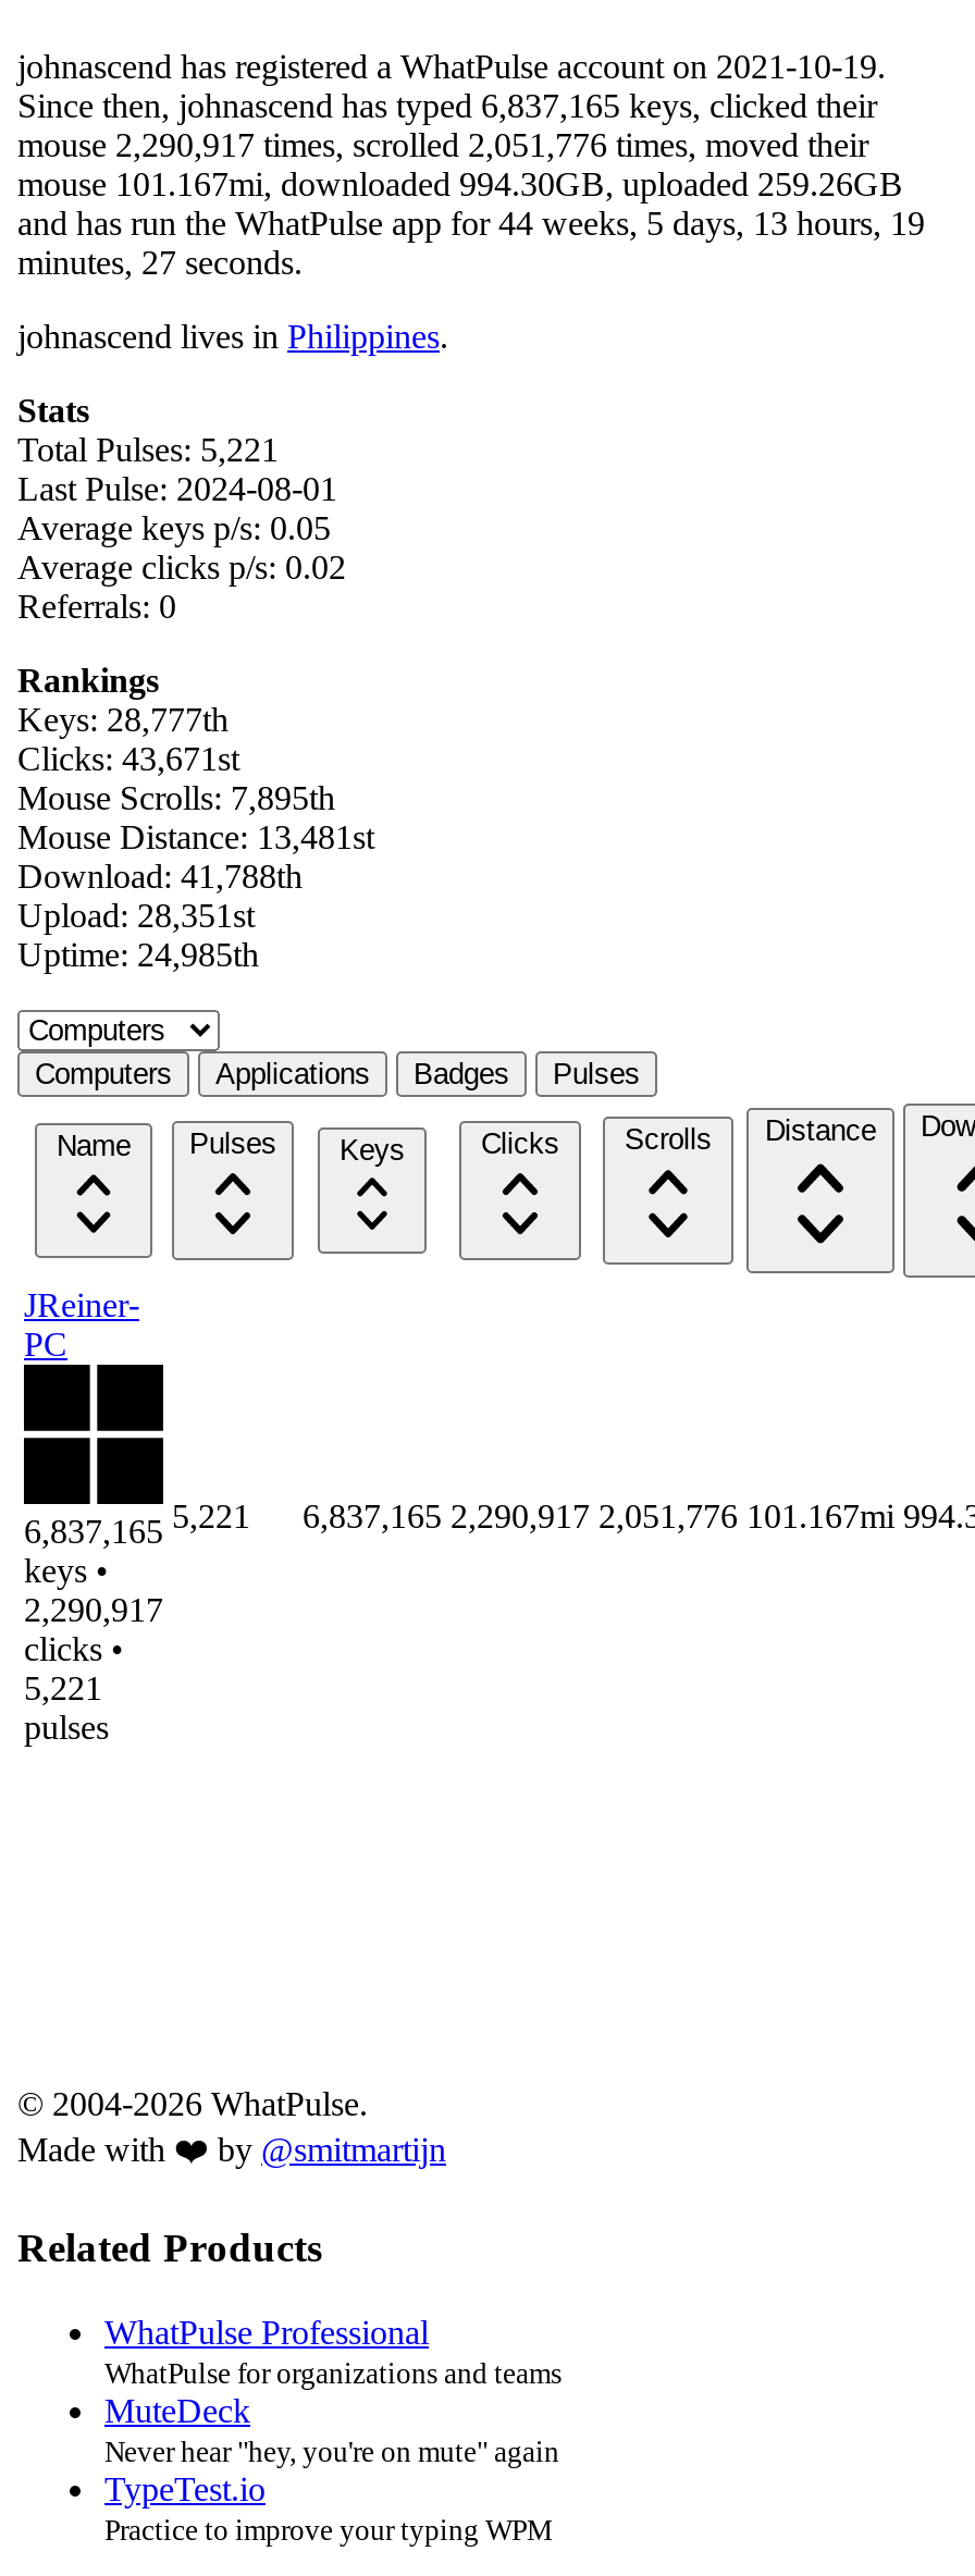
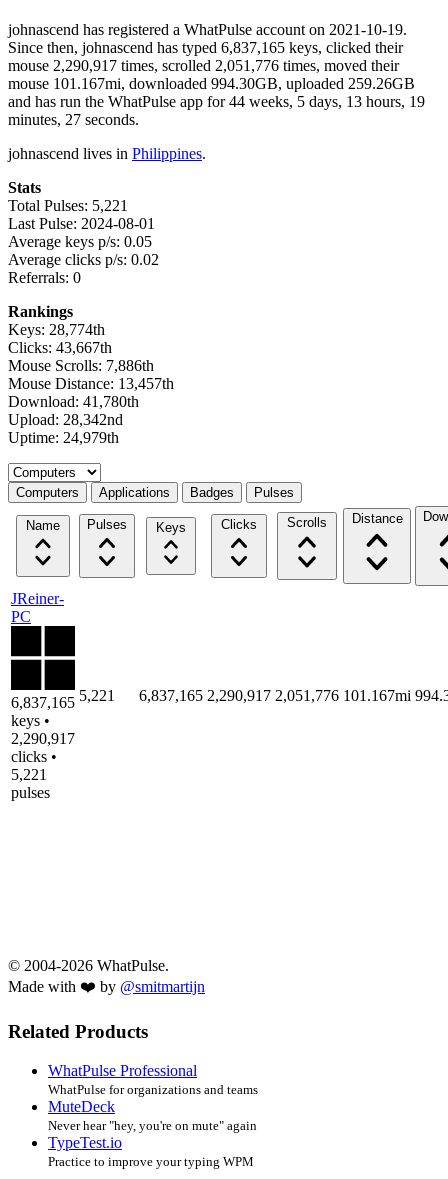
[17,702,229,739] Keys: 28,777th -> [8,321,105,338] Keys: 28,774th
[17,741,239,778] Clicks: 43,671st -> [8,339,112,356] Clicks: 43,667th
[17,780,335,817] Mouse Scrolls: 7,895th -> [8,357,154,374] Mouse Scrolls: 7,886th
[17,819,374,856] Mouse Distance: 13,481st -> [8,375,174,392] Mouse Distance: 13,457th
[17,858,303,895] Download: 41,788th -> [8,393,139,410] Download: 41,780th
[17,897,255,934] Upload: 28,351st -> [8,411,123,428] Upload: 28,342nd
[17,937,259,974] Uptime: 24,985th -> [8,429,119,446] Uptime: 24,979th

